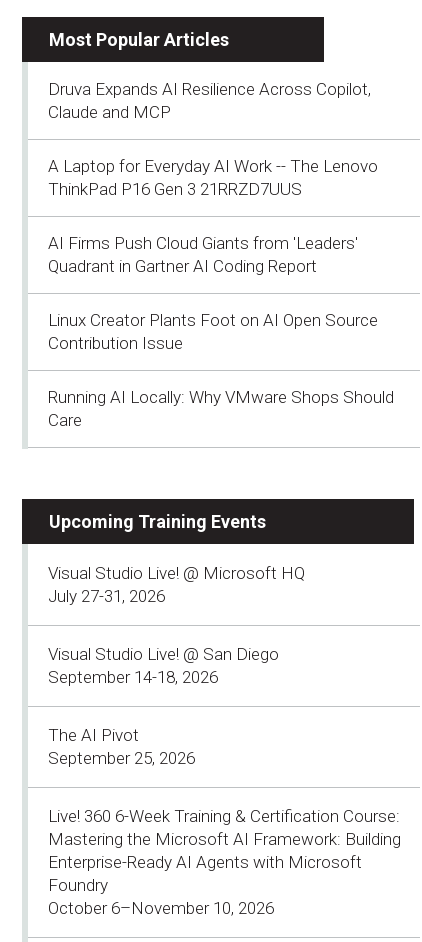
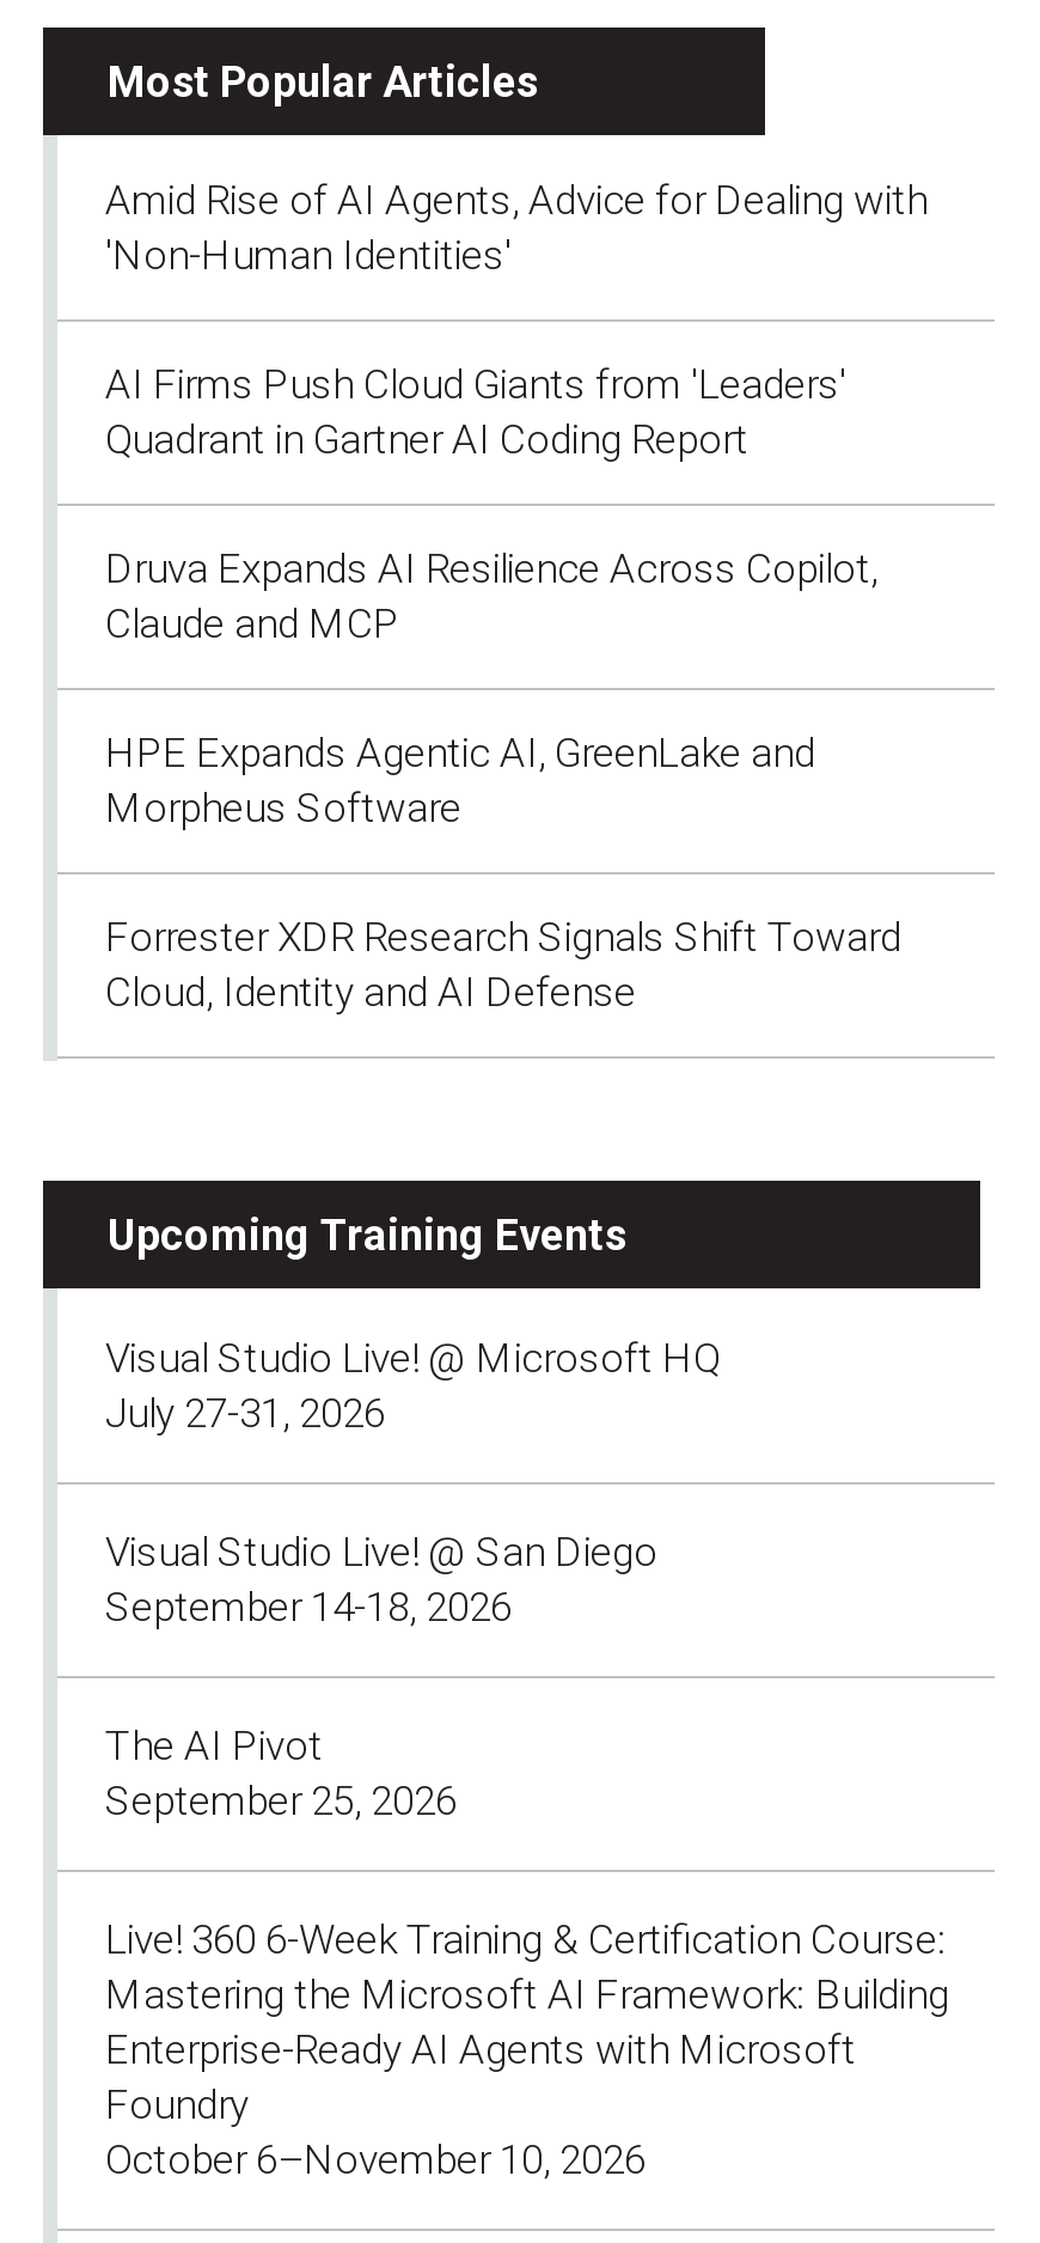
none -> [105,176,928,279] Amid Rise of AI Agents, Advice for Dealing with | 'Non-Human Identities'
moved [48,79,371,122] -> [105,545,877,647]: Druva Expands AI Resilience Across Copilot, | Claude and MCP
[48,156,394,430] A Laptop for Everyday AI Work -- The Lenovo | ThinkPad P16 Gen 3 21RRZD7UUS | Linux Creator Plants Foot on AI Open Source | Contribution Issue | Running AI Locally: Why VMware Shops Should | Care -> [105,729,901,1016] HPE Expands Agentic AI, GreenLake and | Morpheus Software | Forrester XDR Research Signals Shift Toward | Cloud, Identity and AI Defense
moved [48,233,358,276] -> [105,360,846,463]: AI Firms Push Cloud Giants from 'Leaders' | Quadrant in Gartner AI Coding Report

